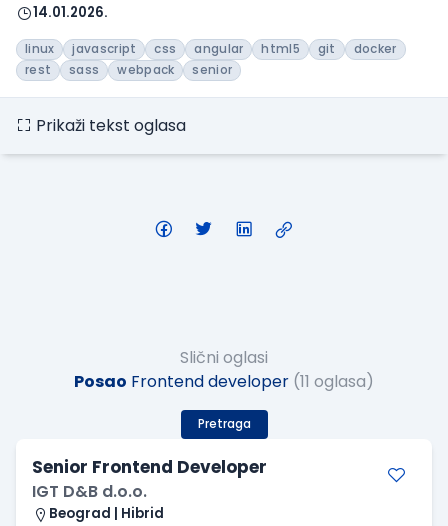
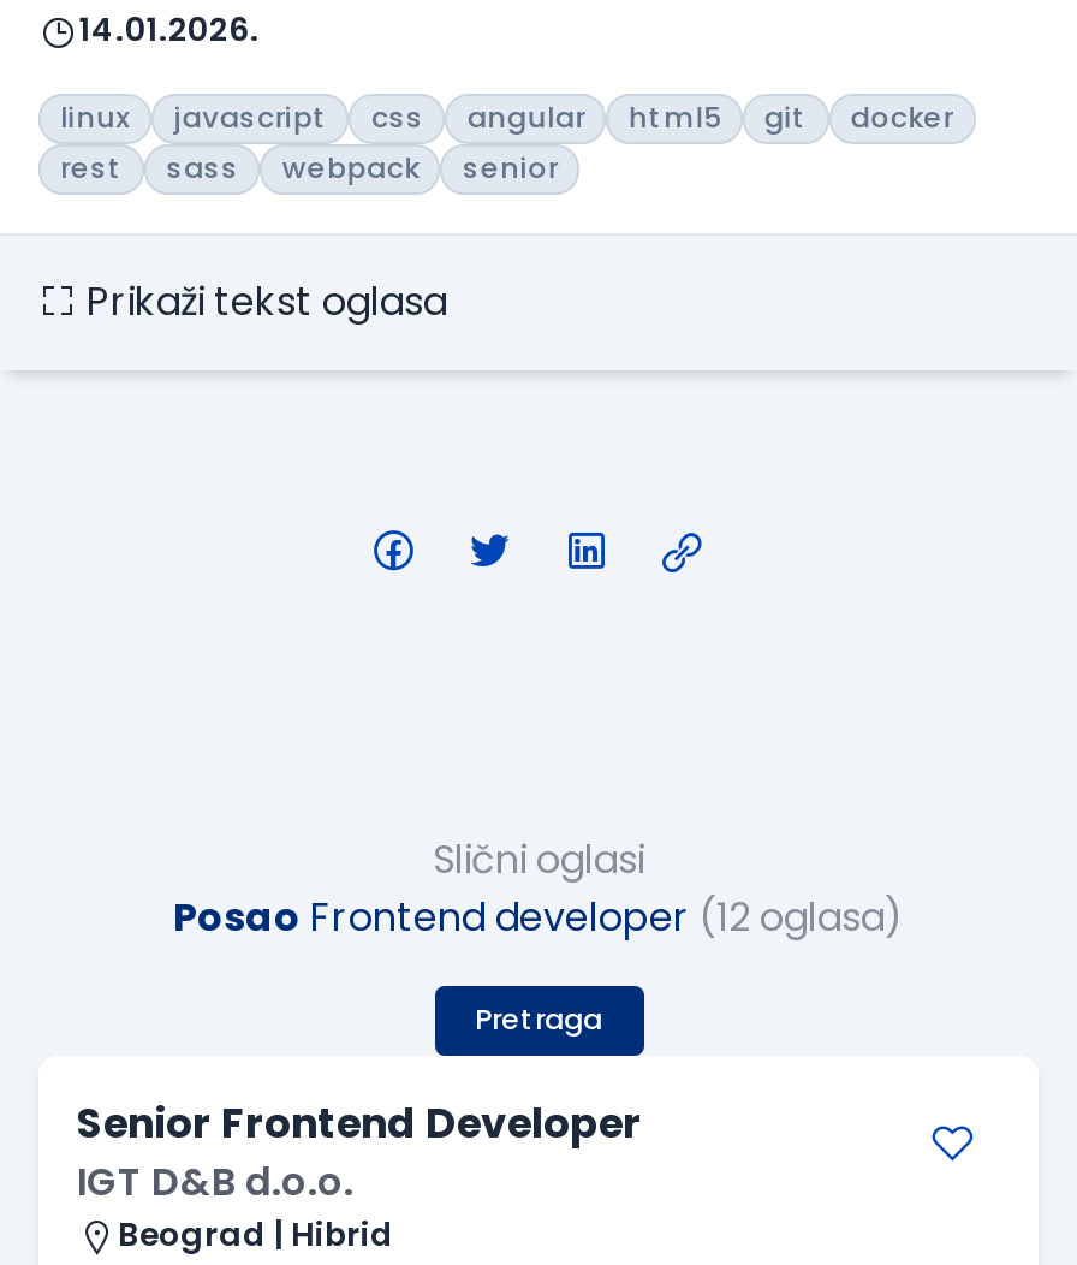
[74,370,374,393] Posao Frontend developer (11 oglasa) -> [173,890,904,945] Posao Frontend developer (12 oglasa)

